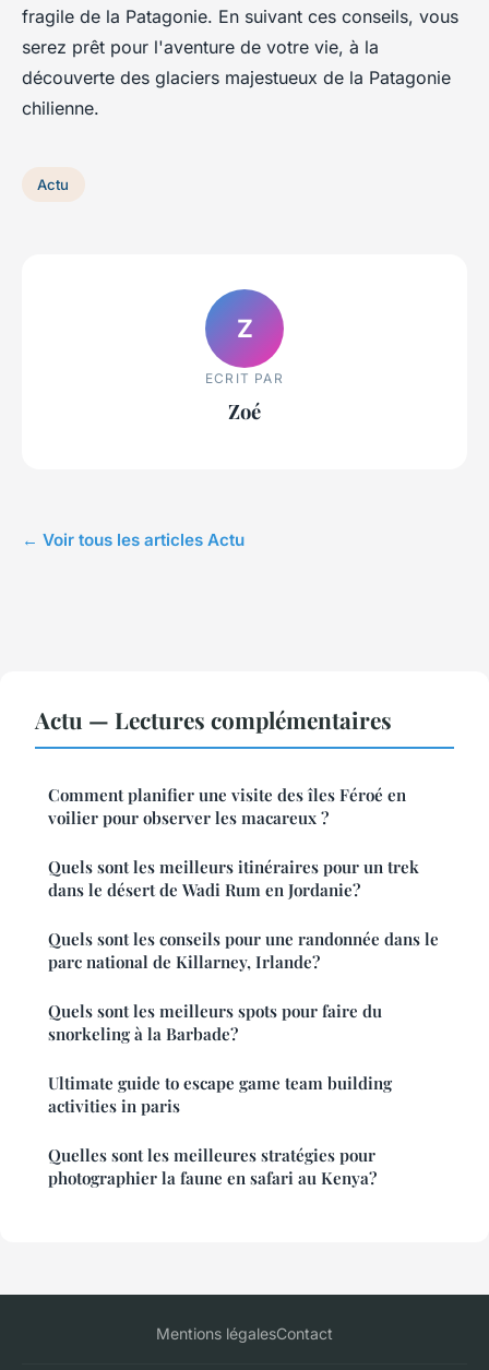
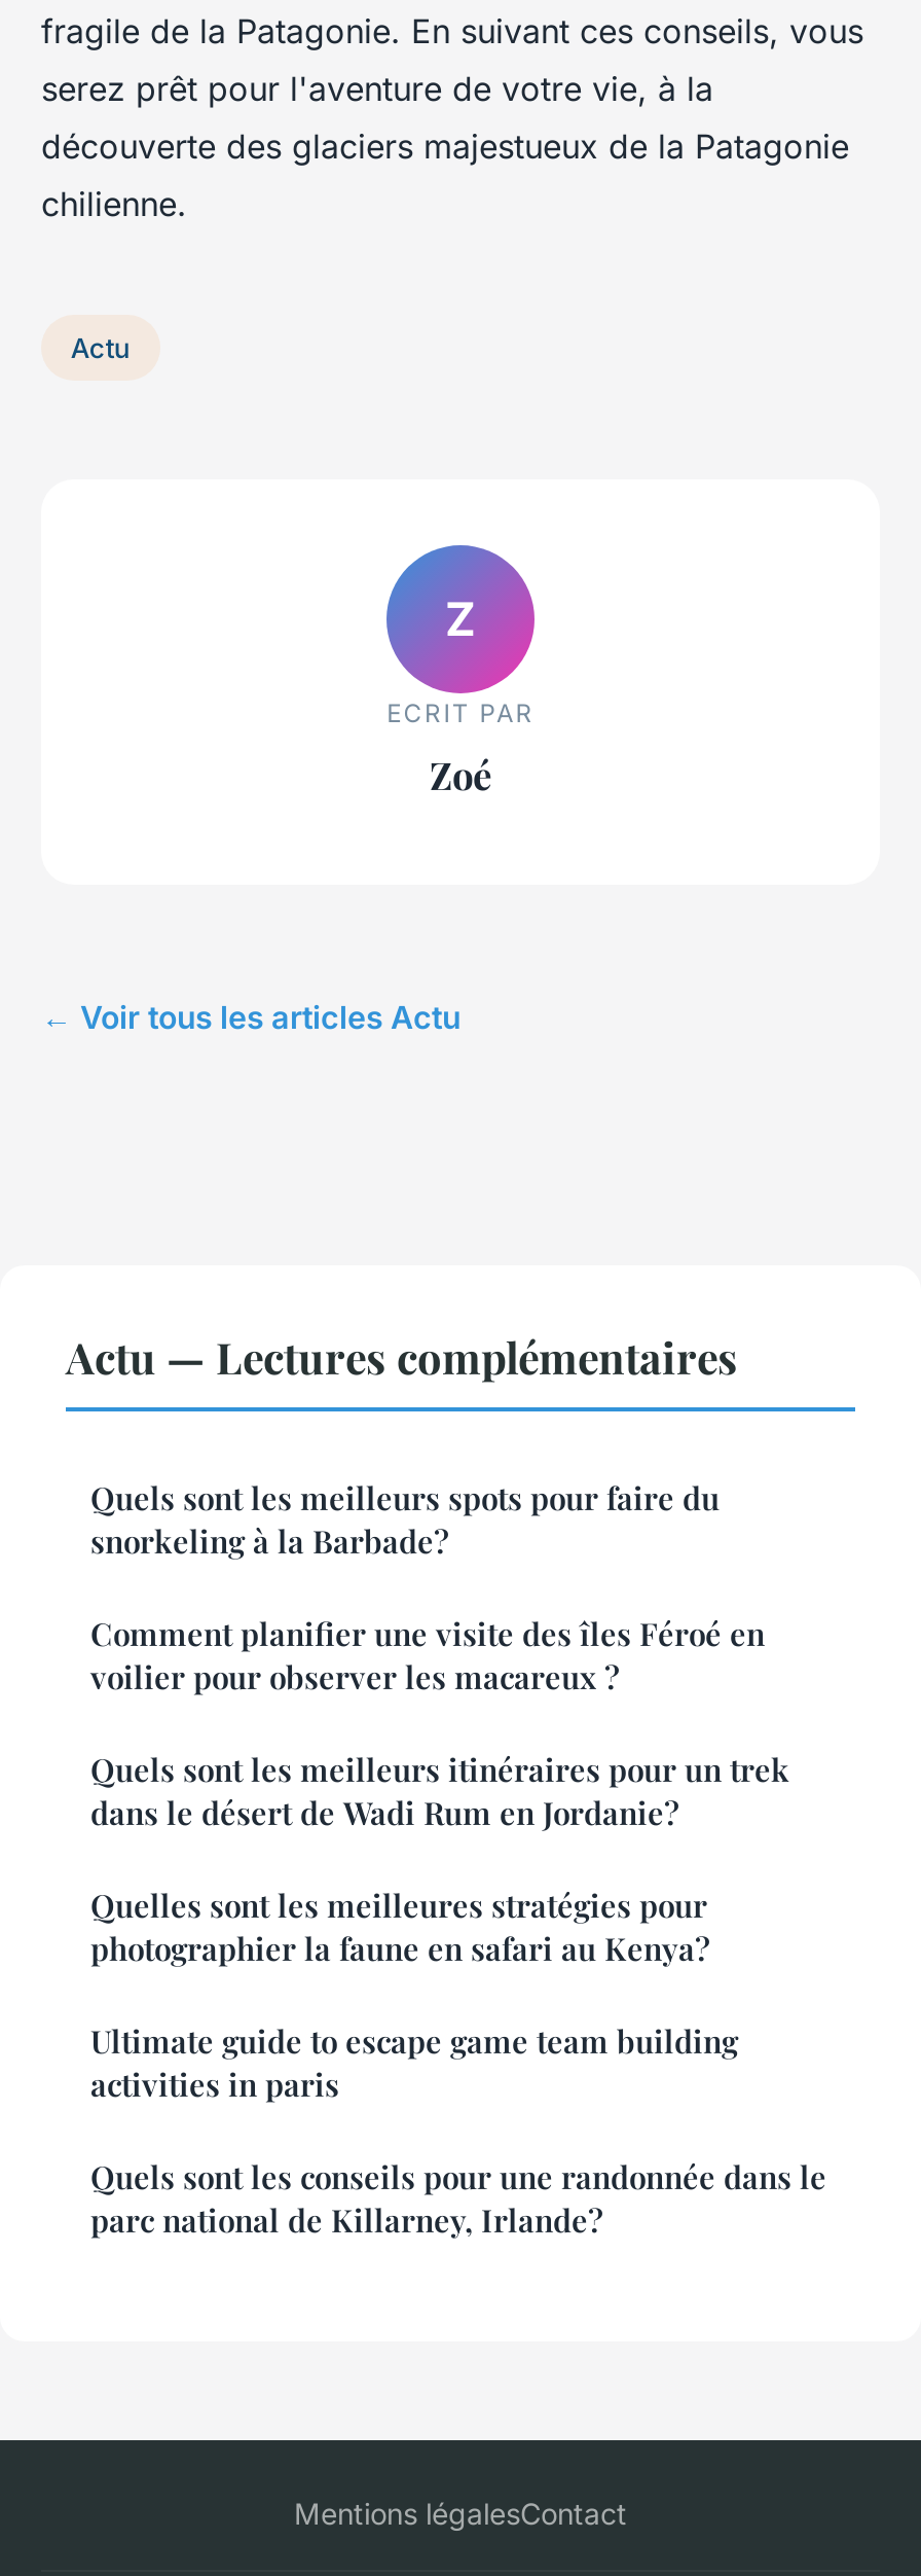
moved [48,784,419,901] -> [90,1614,789,1834]: Comment planifier une visite des îles Féroé en | voilier pour observer les macareux ? | Quels sont les meilleurs itinéraires pour un trek | dans le désert de Wadi Rum en Jordanie?
moved [48,928,439,973] -> [90,2157,826,2241]: Quels sont les conseils pour une randonnée dans le | parc national de Killarney, Irlande?
moved [48,1000,382,1045] -> [90,1478,720,1562]: Quels sont les meilleurs spots pour faire du | snorkeling à la Barbade?
moved [48,1072,392,1189] -> [90,1886,738,2106]: Ultimate guide to escape game team building | activities in paris | Quelles sont les meilleures stratégies pour | photographier la faune en safari au Kenya?

